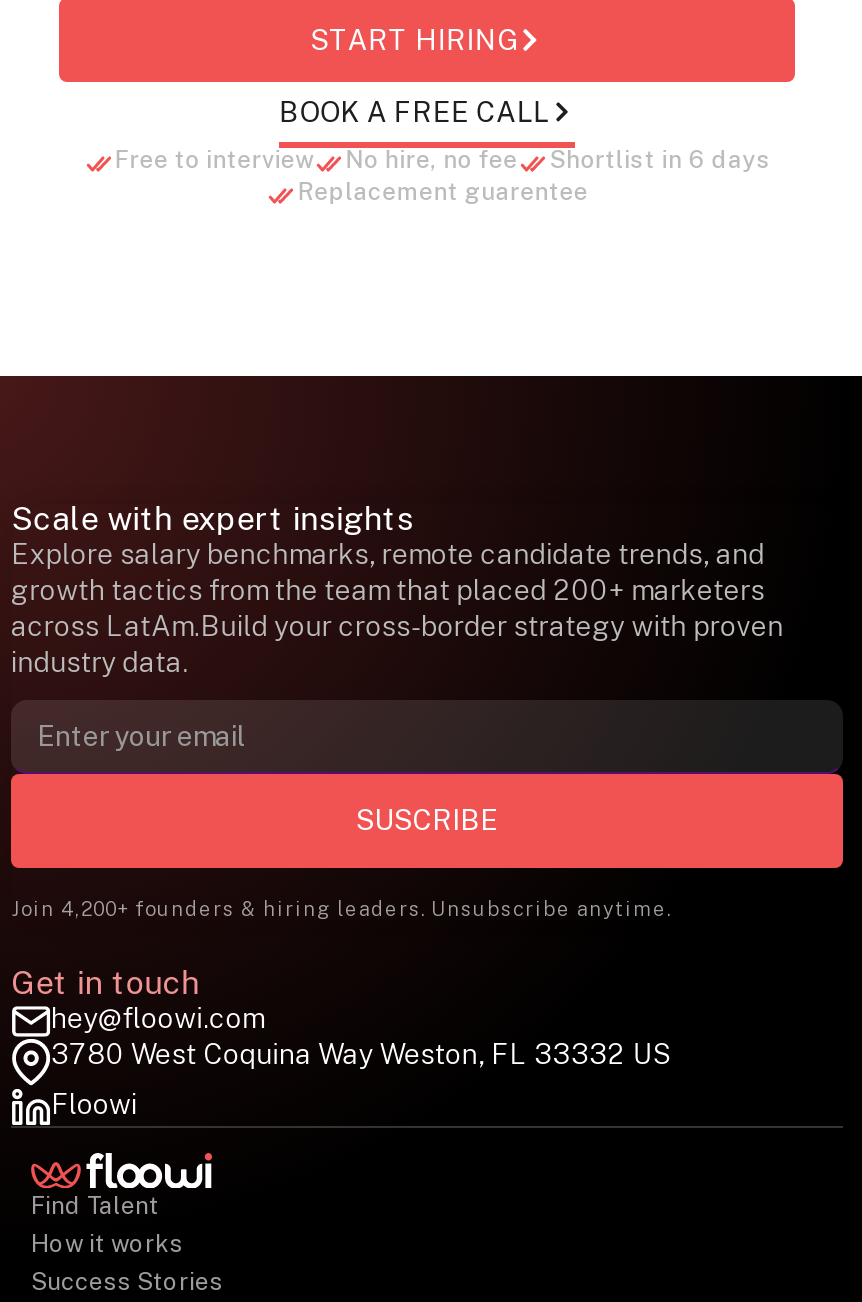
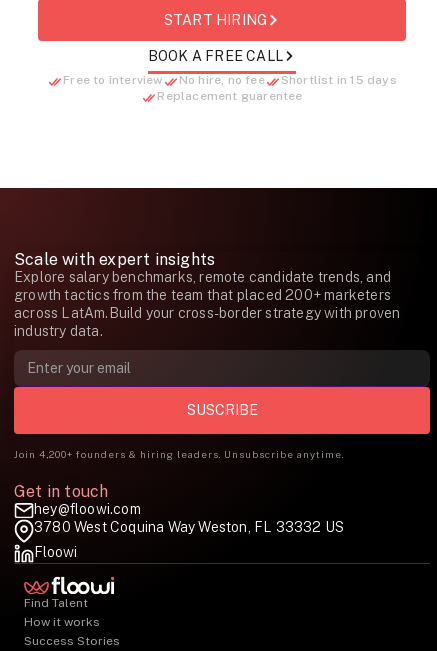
[550,146,771,174] Shortlist in 6 days -> [281,73,397,87] Shortlist in 15 days

